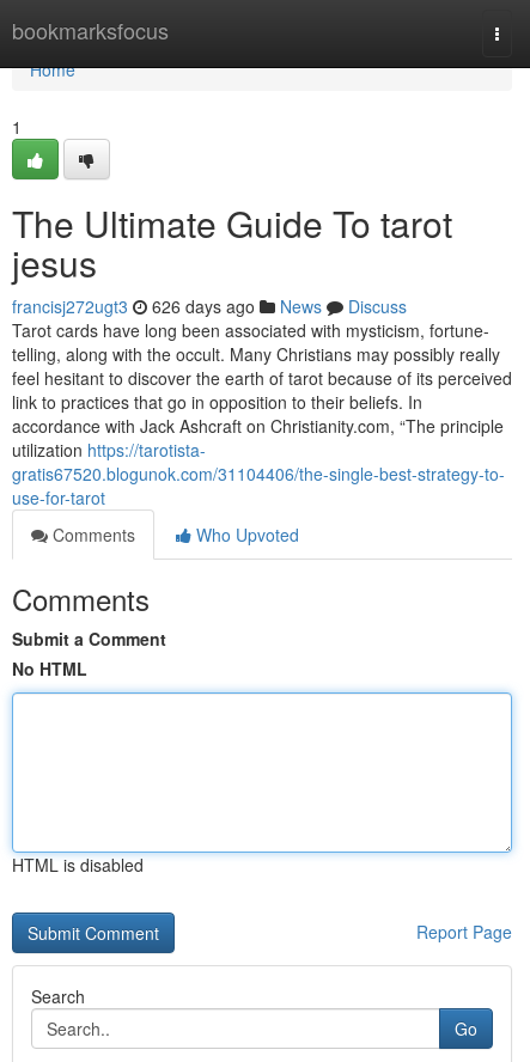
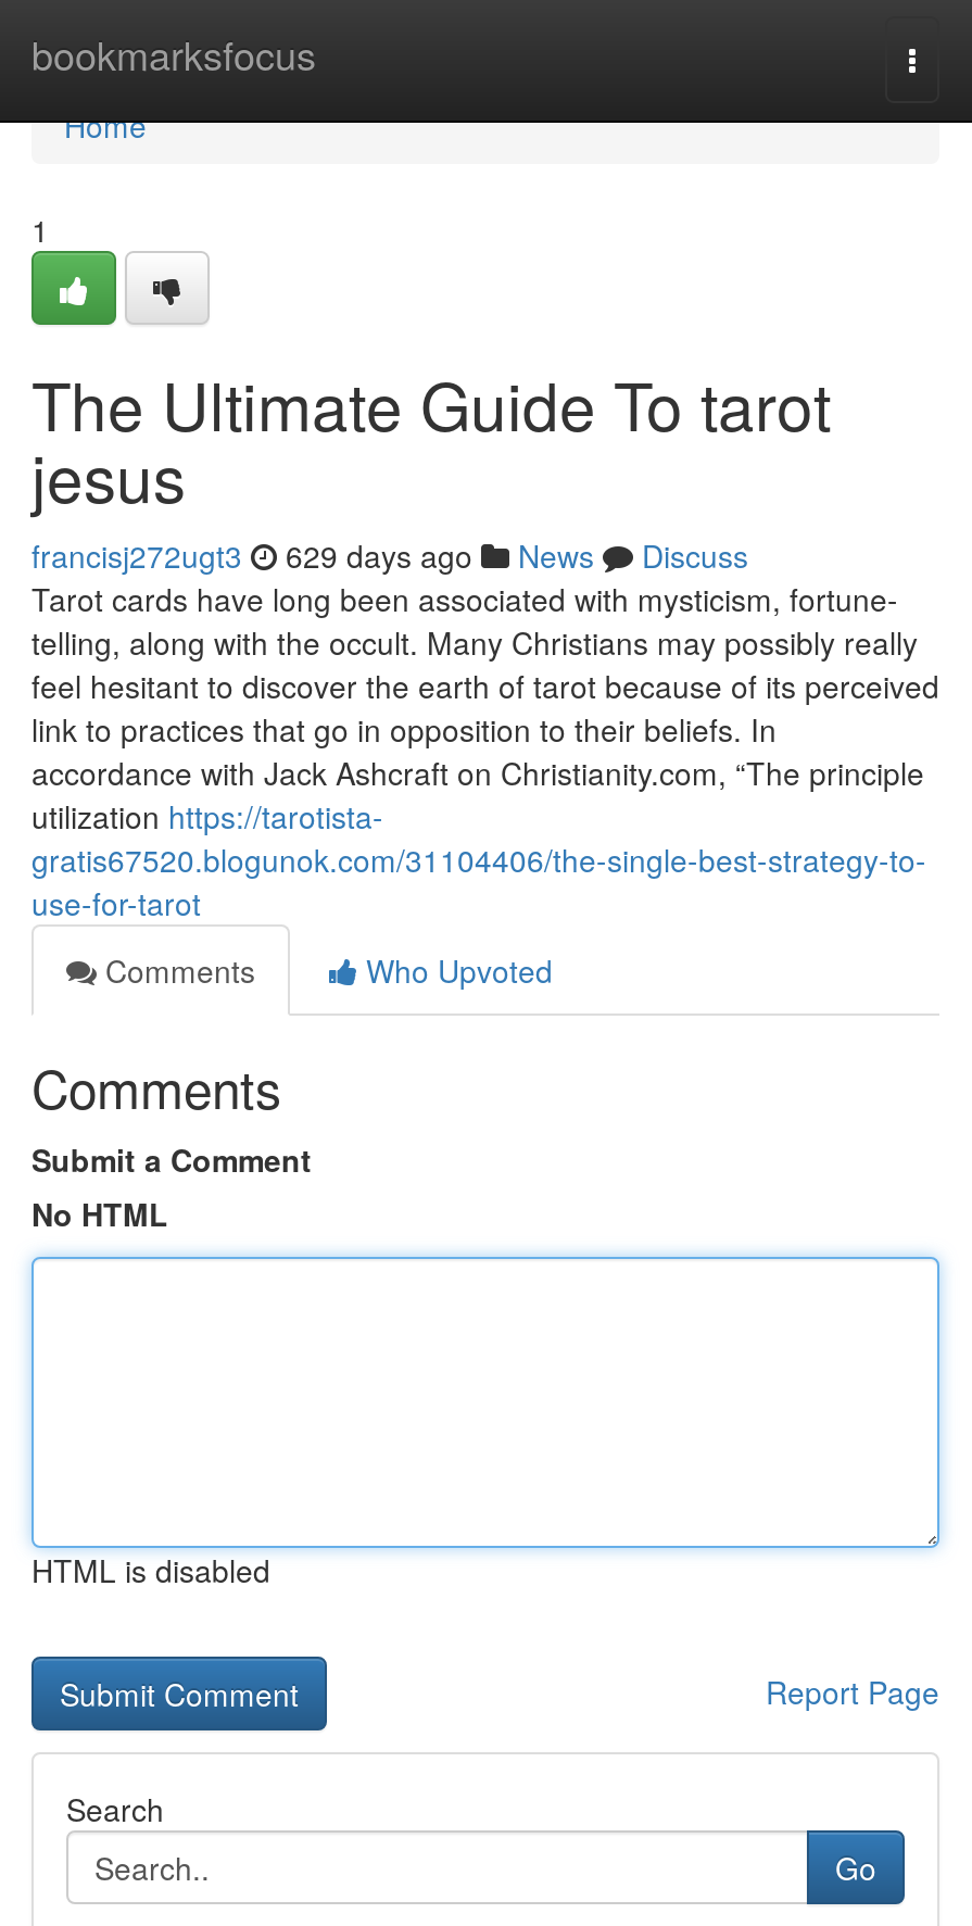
[12,294,407,318] francisj272ugt3 626 days ago News Discuss -> [31,533,748,577] francisj272ugt3 629 days ago News Discuss

